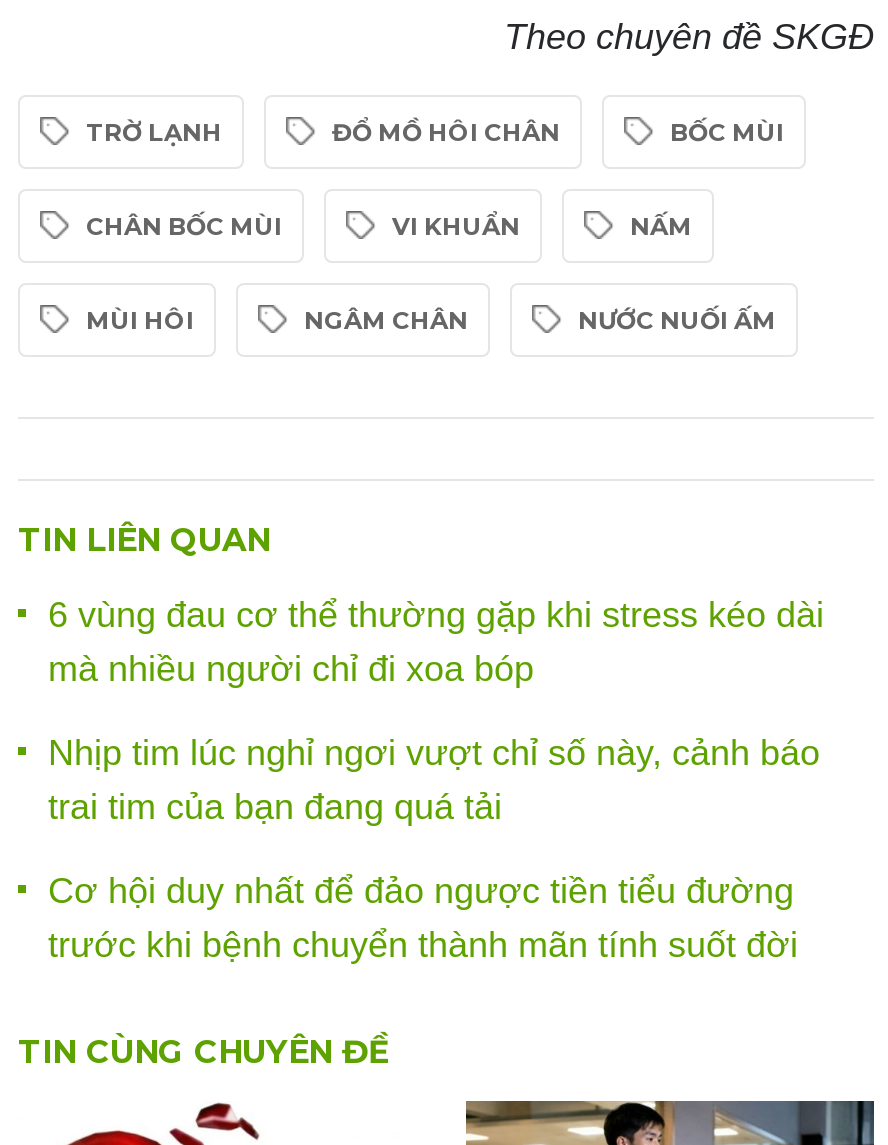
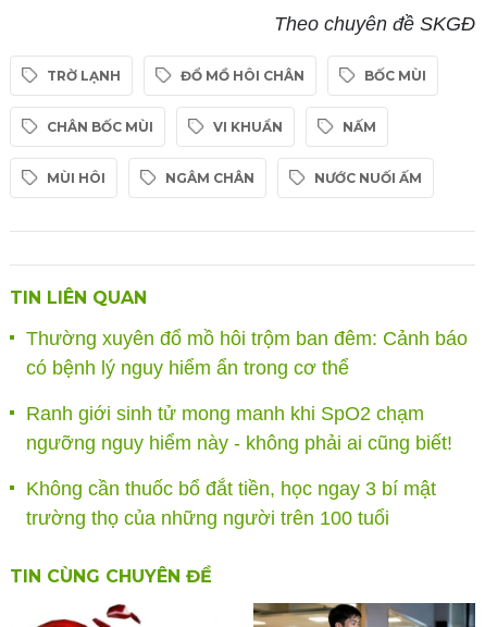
[48,595,824,689] 6 vùng đau cơ thể thường gặp khi stress kéo dài | mà nhiều người chỉ đi xoa bóp -> [26,328,468,379] Thường xuyên đổ mồ hôi trộm ban đêm: Cảnh báo | có bệnh lý nguy hiểm ẩn trong cơ thể
[48,733,820,827] Nhịp tim lúc nghỉ ngơi vượt chỉ số này, cảnh báo | trai tim của bạn đang quá tải -> [26,403,452,454] Ranh giới sinh tử mong manh khi SpO2 chạm | ngưỡng nguy hiểm này - không phải ai cũng biết!
[48,871,798,965] Cơ hội duy nhất để đảo ngược tiền tiểu đường | trước khi bệnh chuyển thành mãn tính suốt đời -> [26,478,436,529] Không cần thuốc bổ đắt tiền, học ngay 3 bí mật | trường thọ của những người trên 100 tuổi

